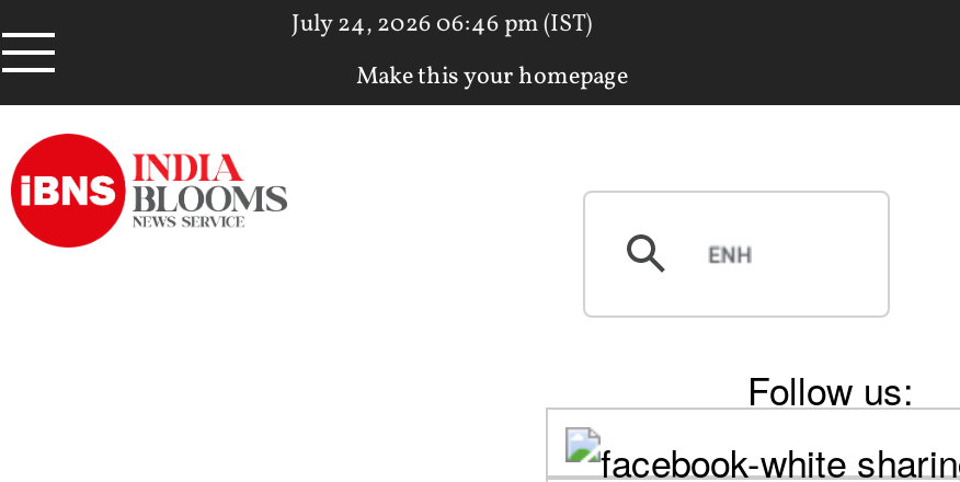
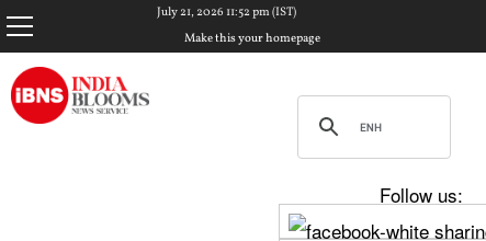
[292,9,592,42] July 24, 2026 06:46 pm (IST) -> [157,4,296,21] July 21, 2026 11:52 pm (IST)

